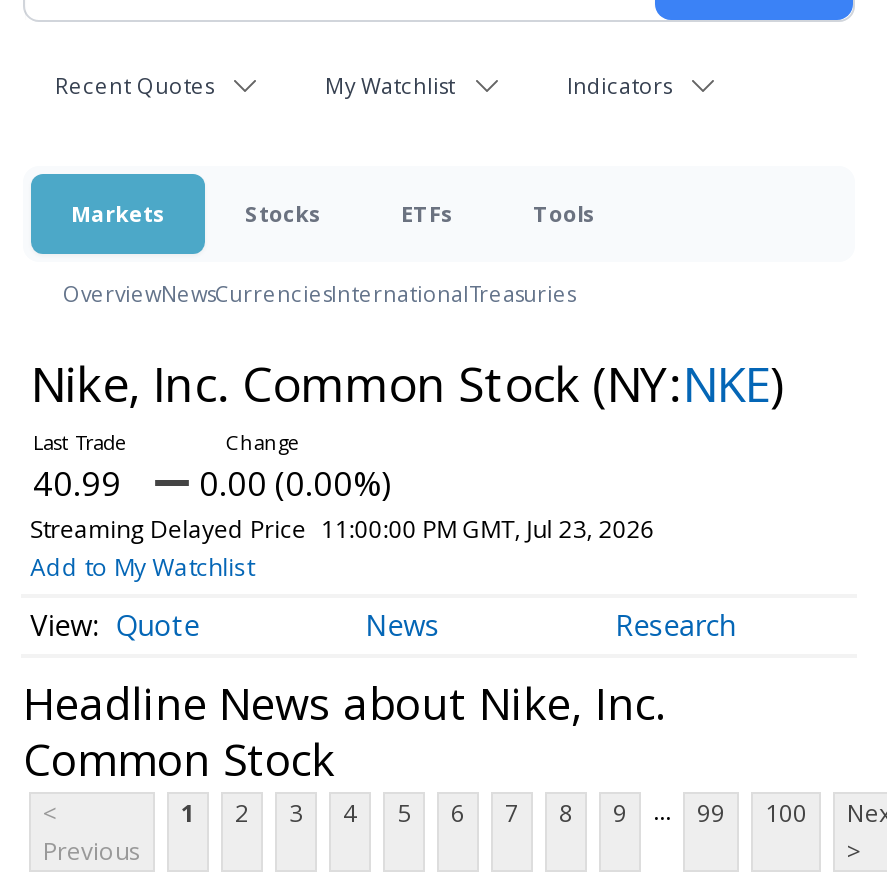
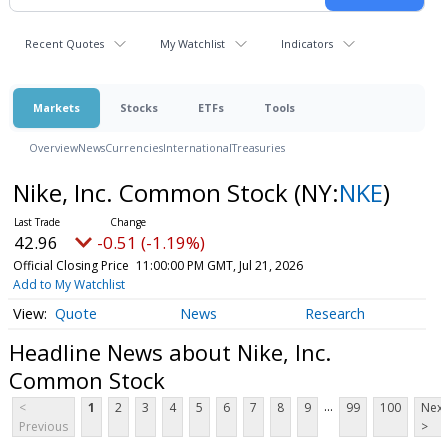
[33,460,121,506] 40.99 -> [14,231,58,254] 42.96
[199,460,391,506] 0.00 (0.00%) -> [97,231,205,254] -0.51 (-1.19%)
[30,512,655,546] Streaming Delayed Price 11:00:00 PM GMT, Jul 23, 2026 -> [13,257,303,274] Official Closing Price 11:00:00 PM GMT, Jul 21, 2026

